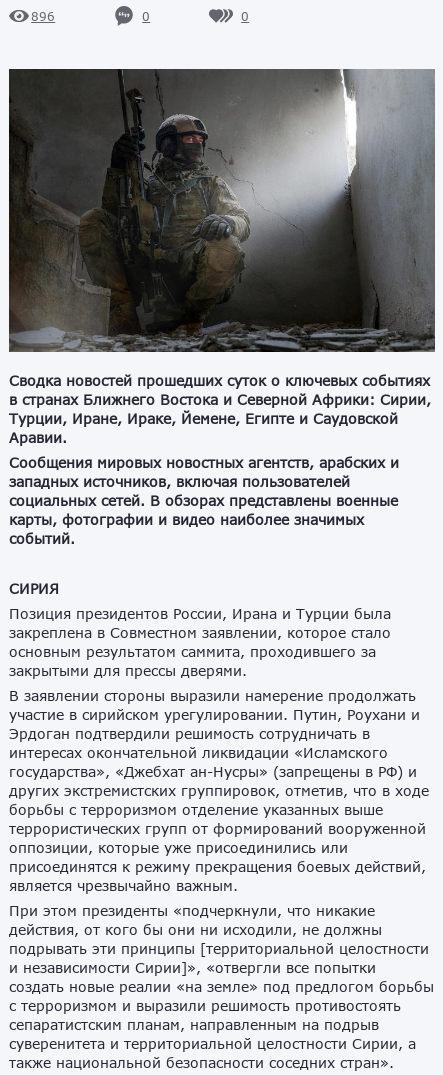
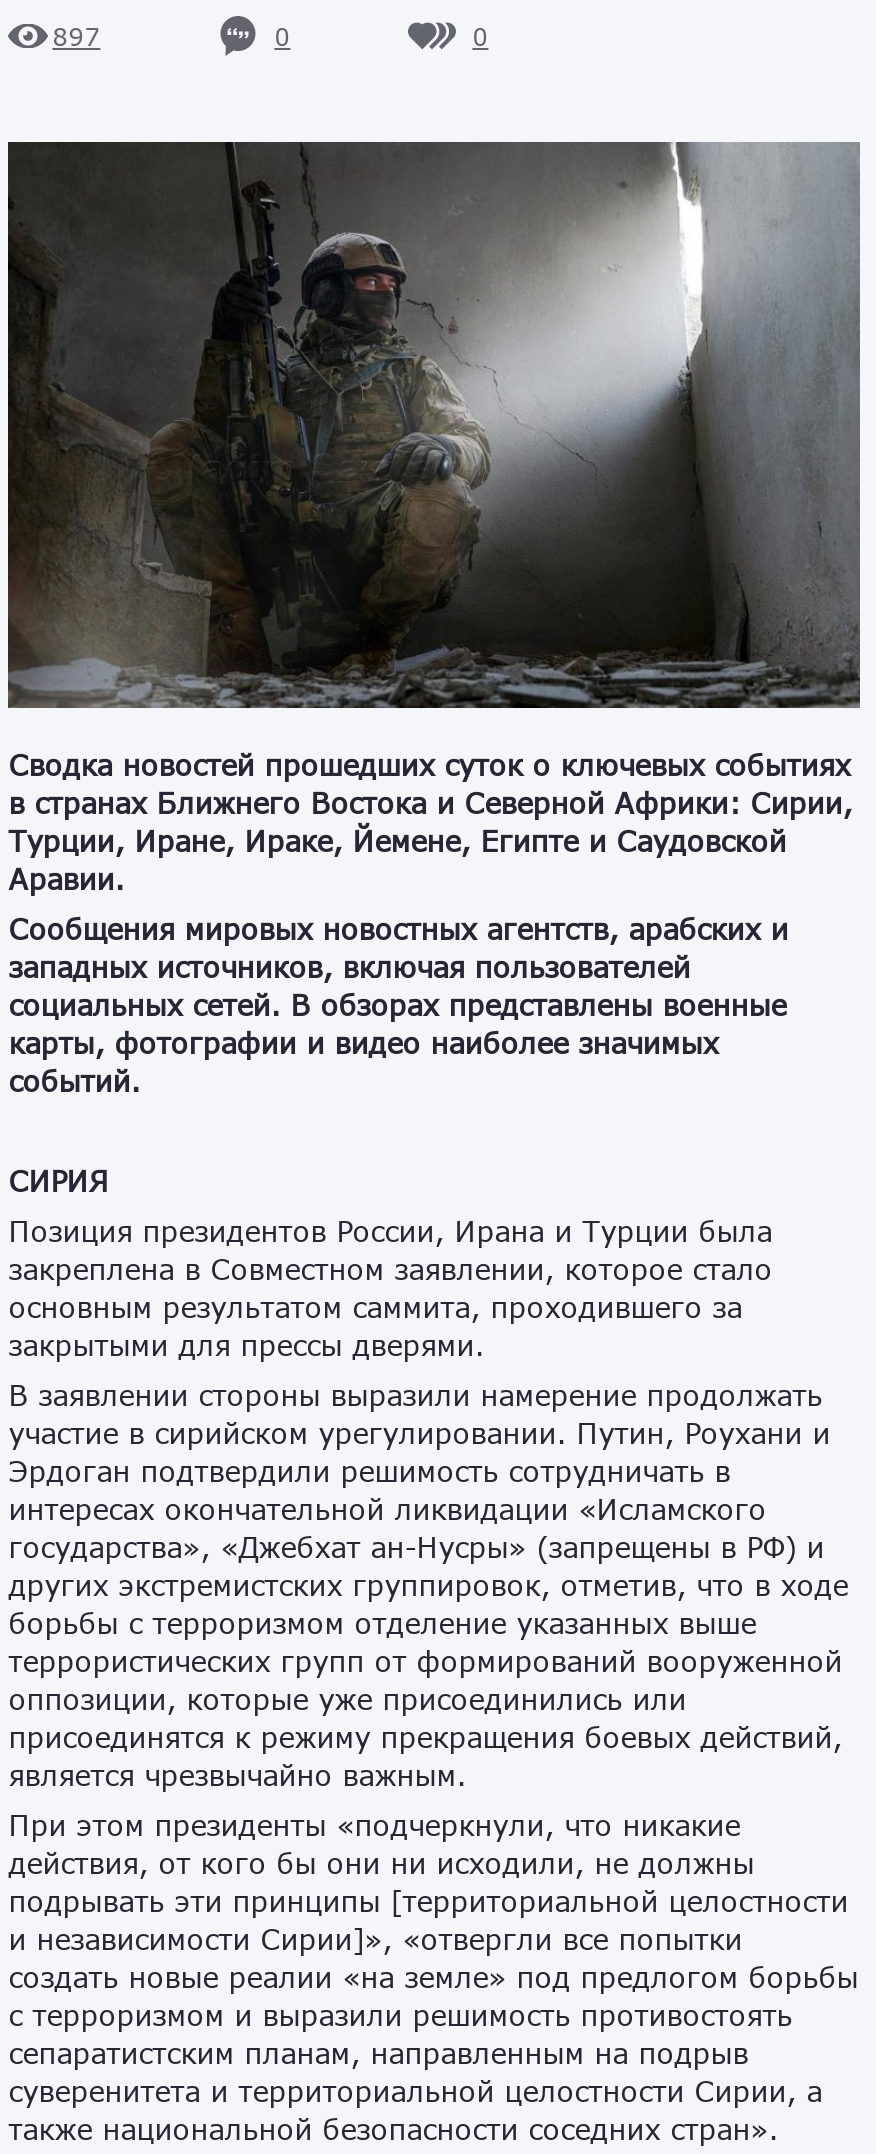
[31,9,55,24] 896 -> [52,22,100,52] 897

